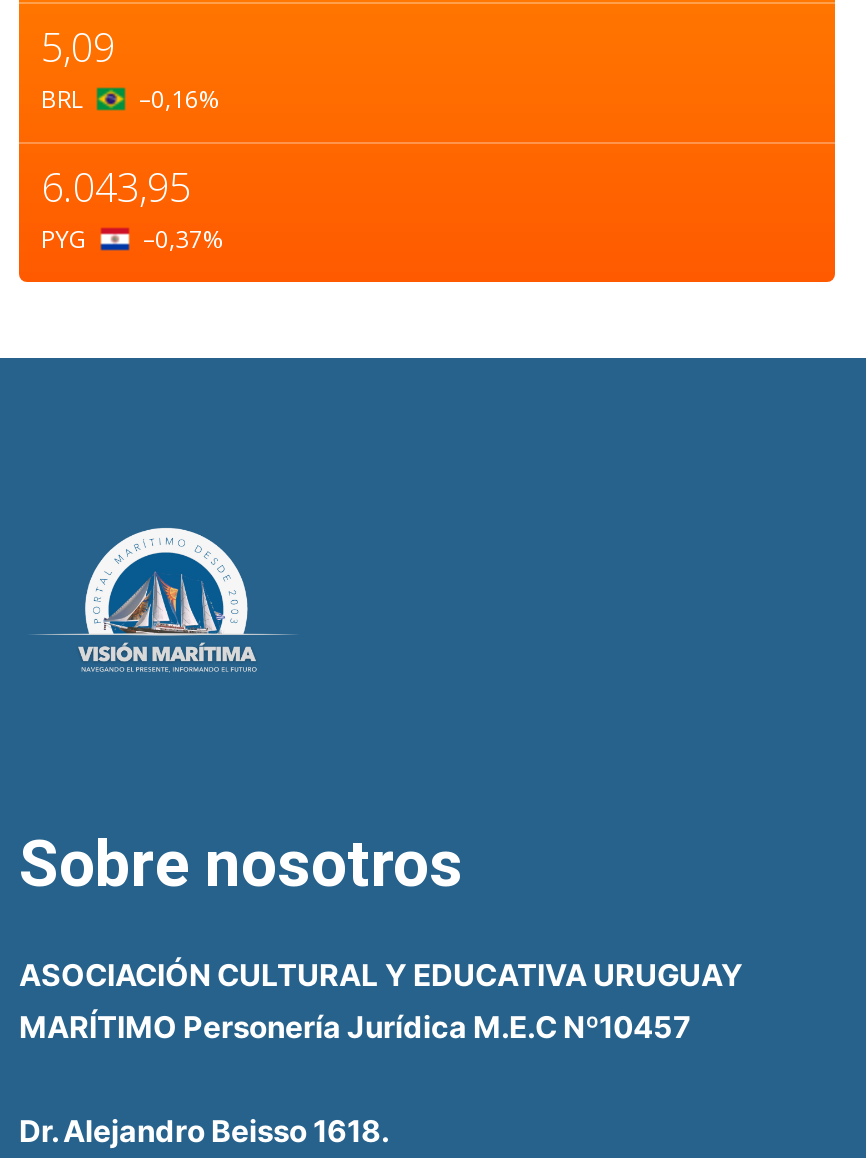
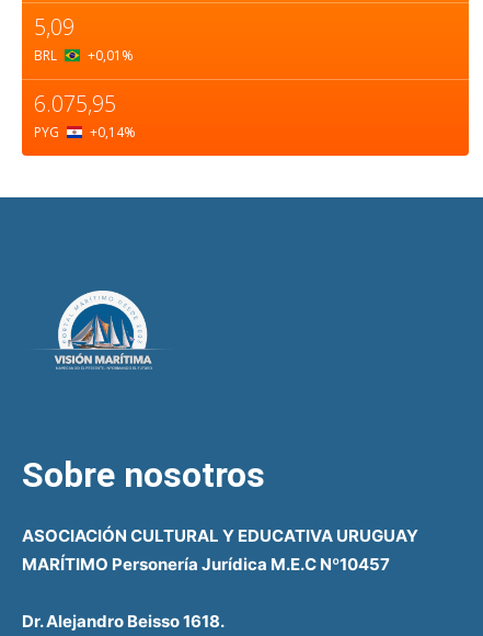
[41,82,221,116] BRL –0,16% -> [34,46,134,65] BRL +0,01%
[41,160,191,214] 6.043,95 -> [34,89,116,118] 6.075,95
[41,222,225,256] PYG –0,37% -> [34,123,136,141] PYG +0,14%

